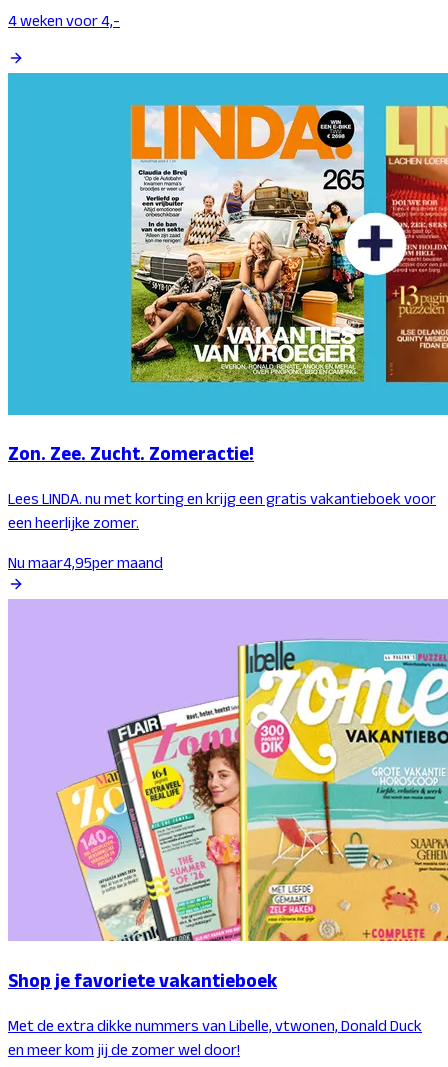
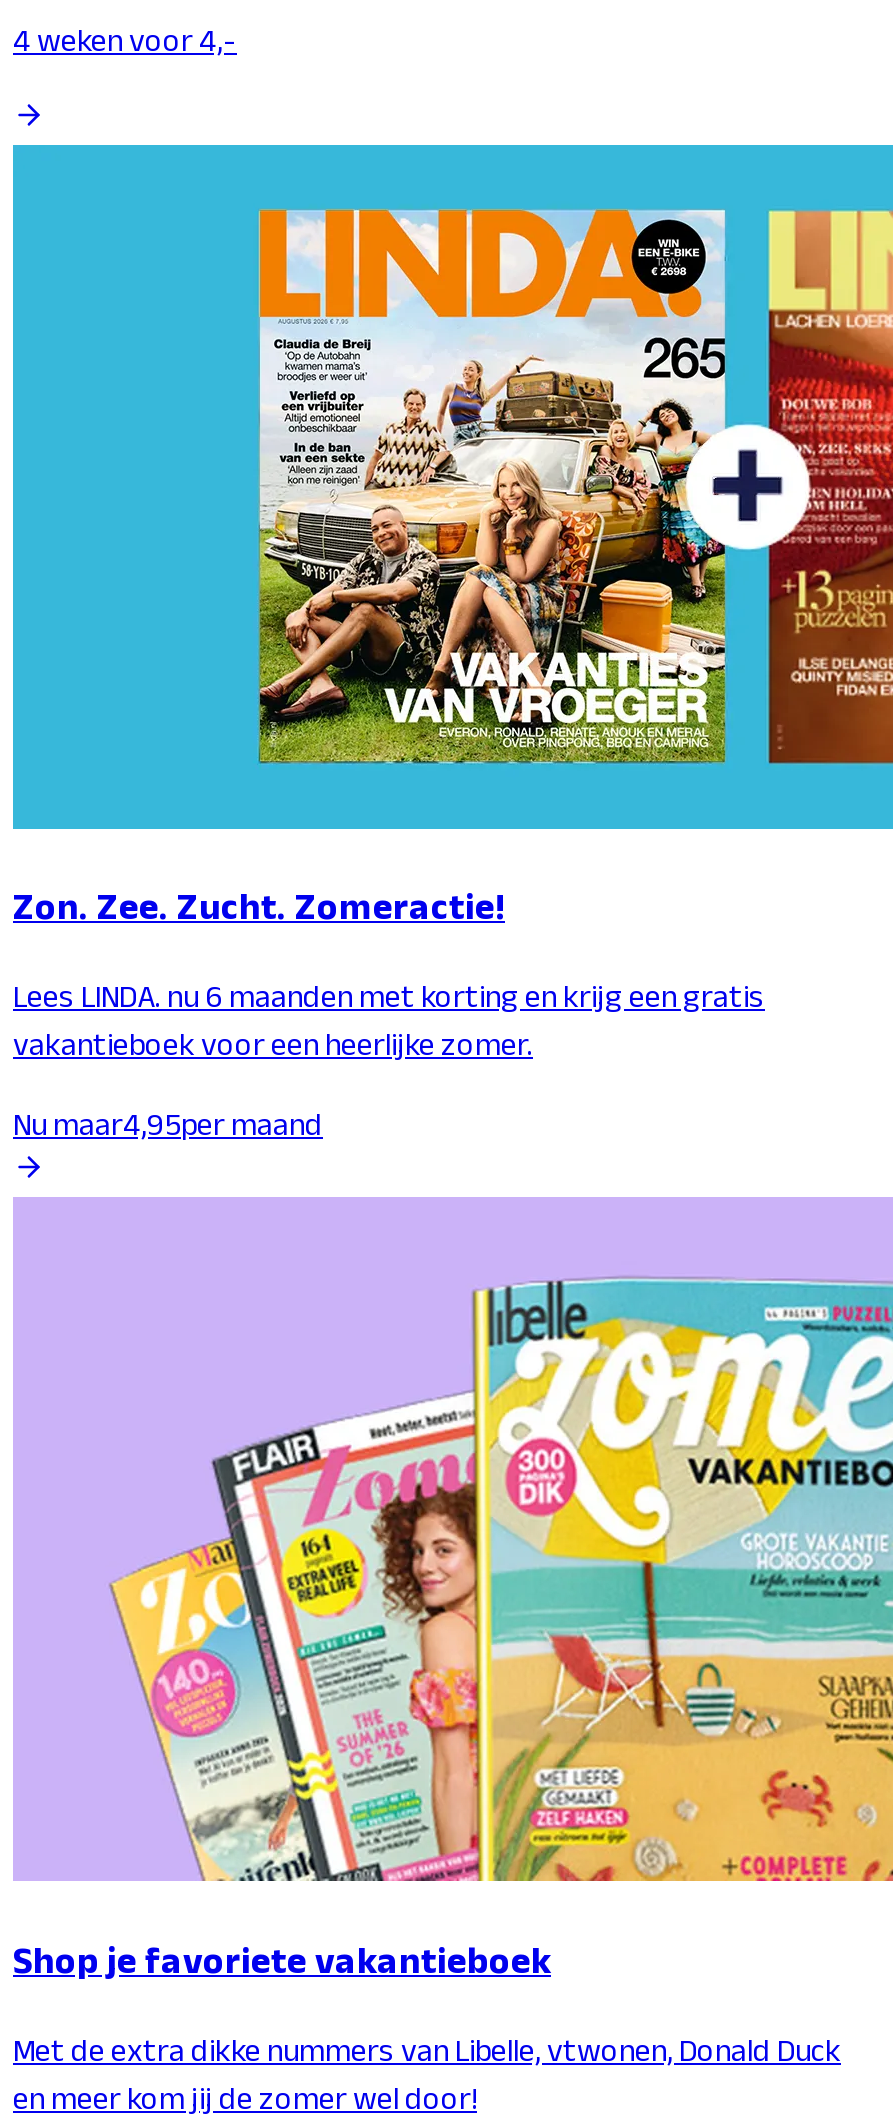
[8,490,436,531] Lees LINDA. nu met korting en krijg een gratis vakantieboek voor | een heerlijke zomer. -> [13,979,765,1061] Lees LINDA. nu 6 maanden met korting en krijg een gratis | vakantieboek voor een heerlijke zomer.

